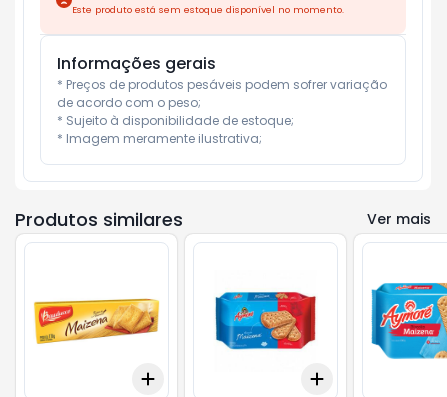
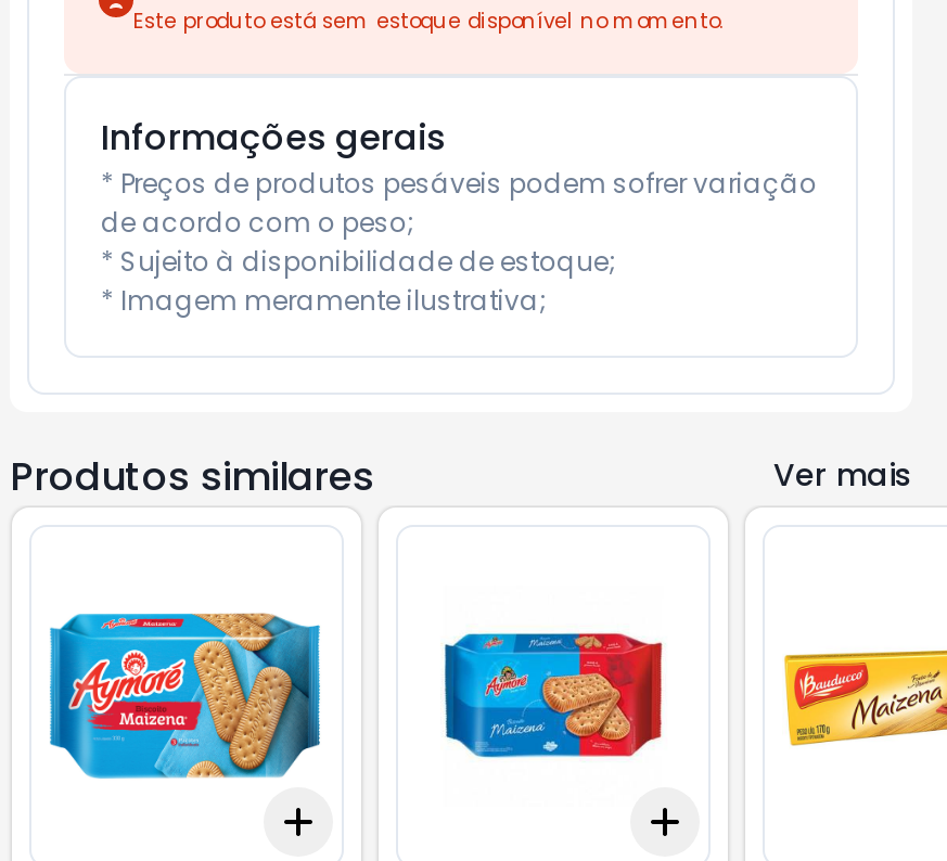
[33,283,160,359] [image] -> [49,612,322,781] [image]
[371,282,444,360] [image] -> [782,614,940,779] [image]

